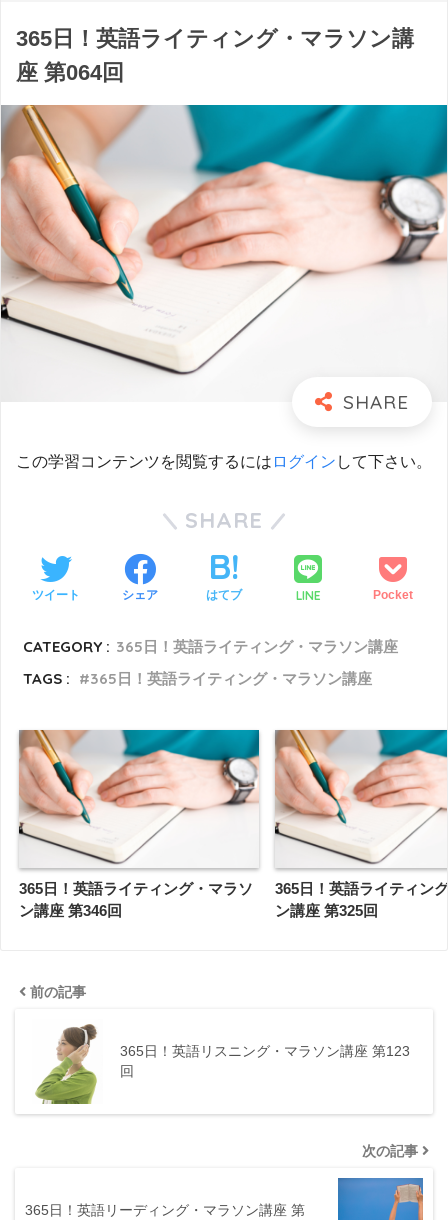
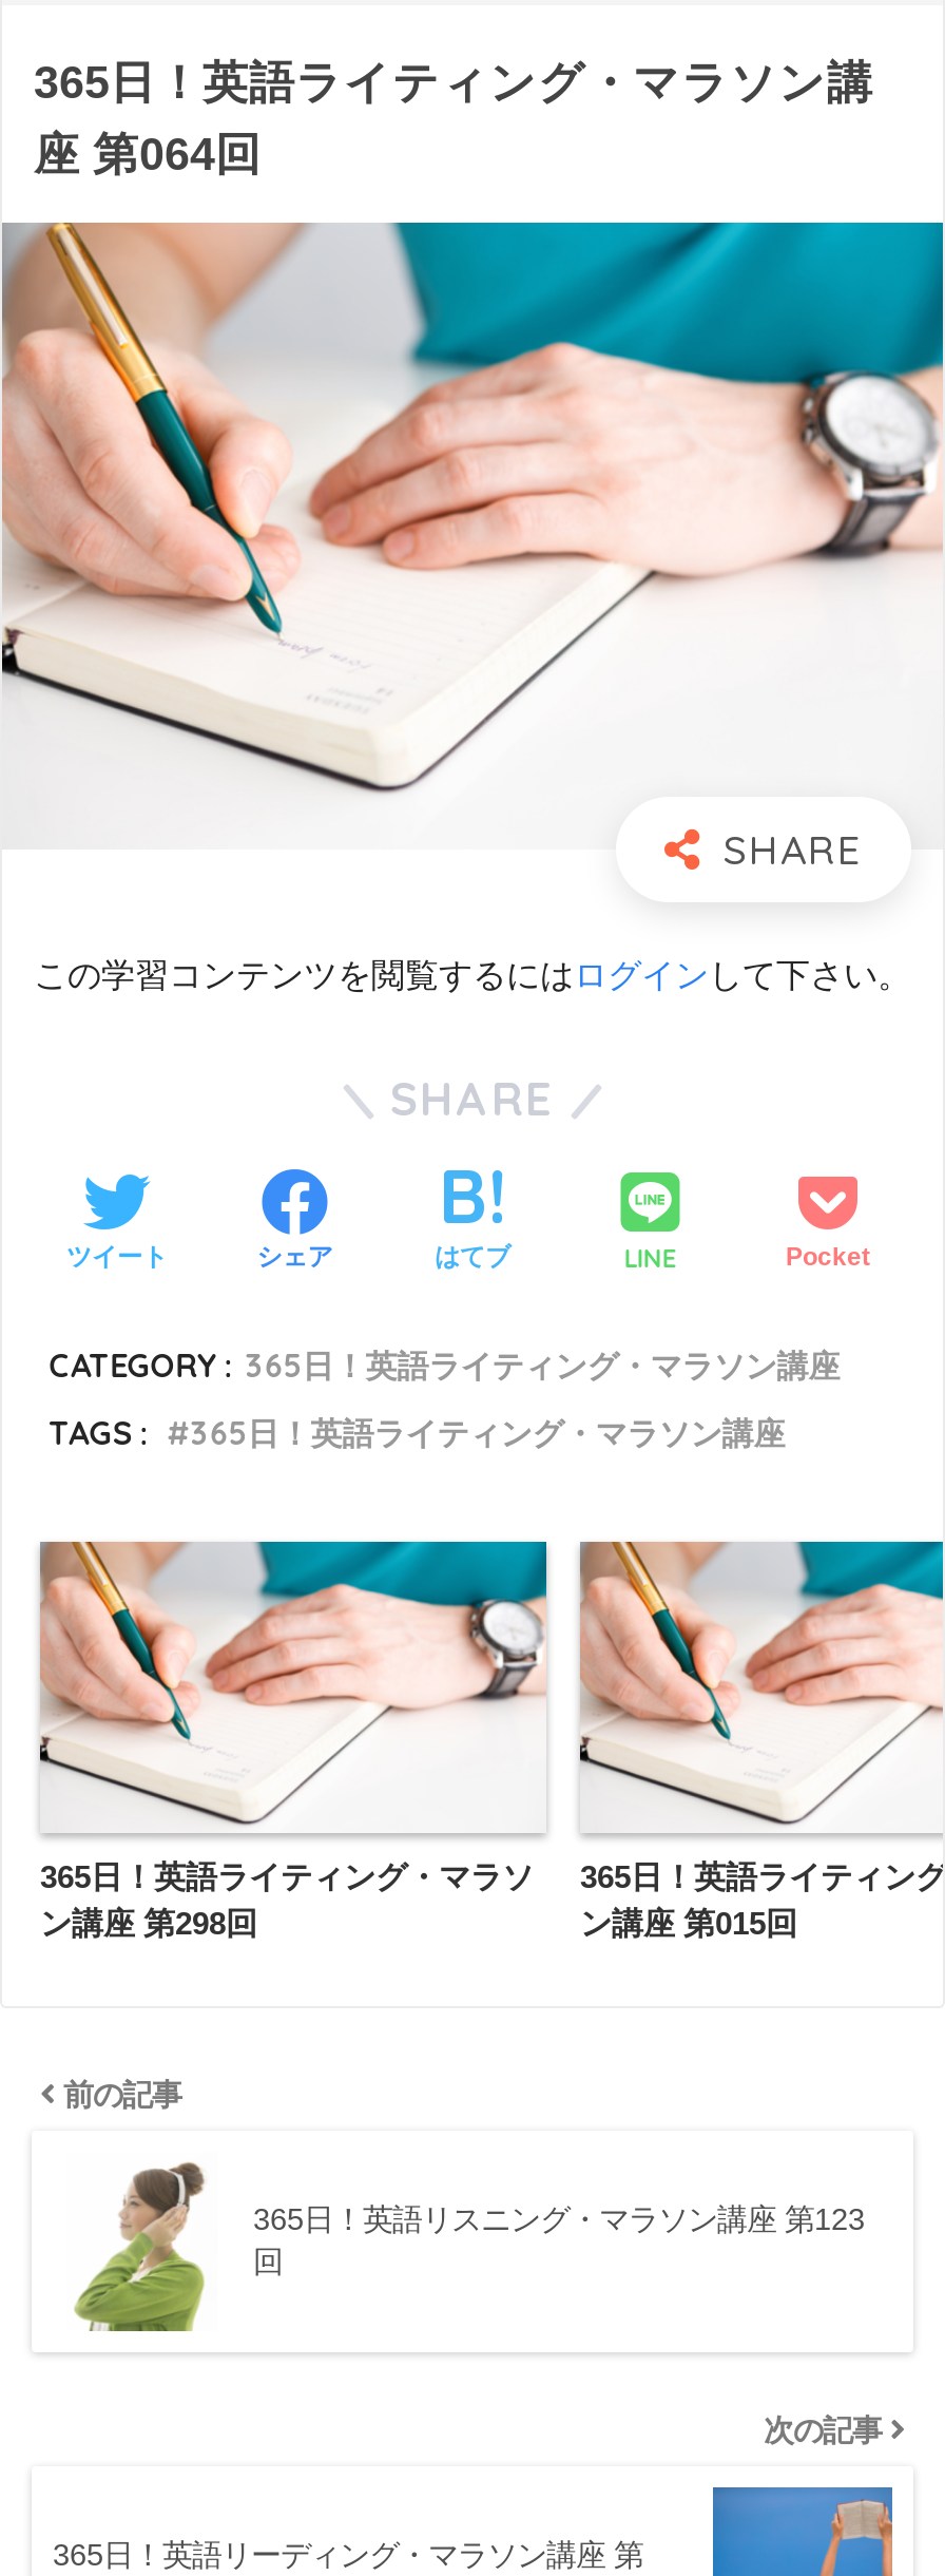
[19,902,122,919] ン講座 第346回 -> [40,1905,257,1941] ン講座 第298回
[275,902,378,919] ン講座 第325回 -> [580,1905,797,1941] ン講座 第015回

